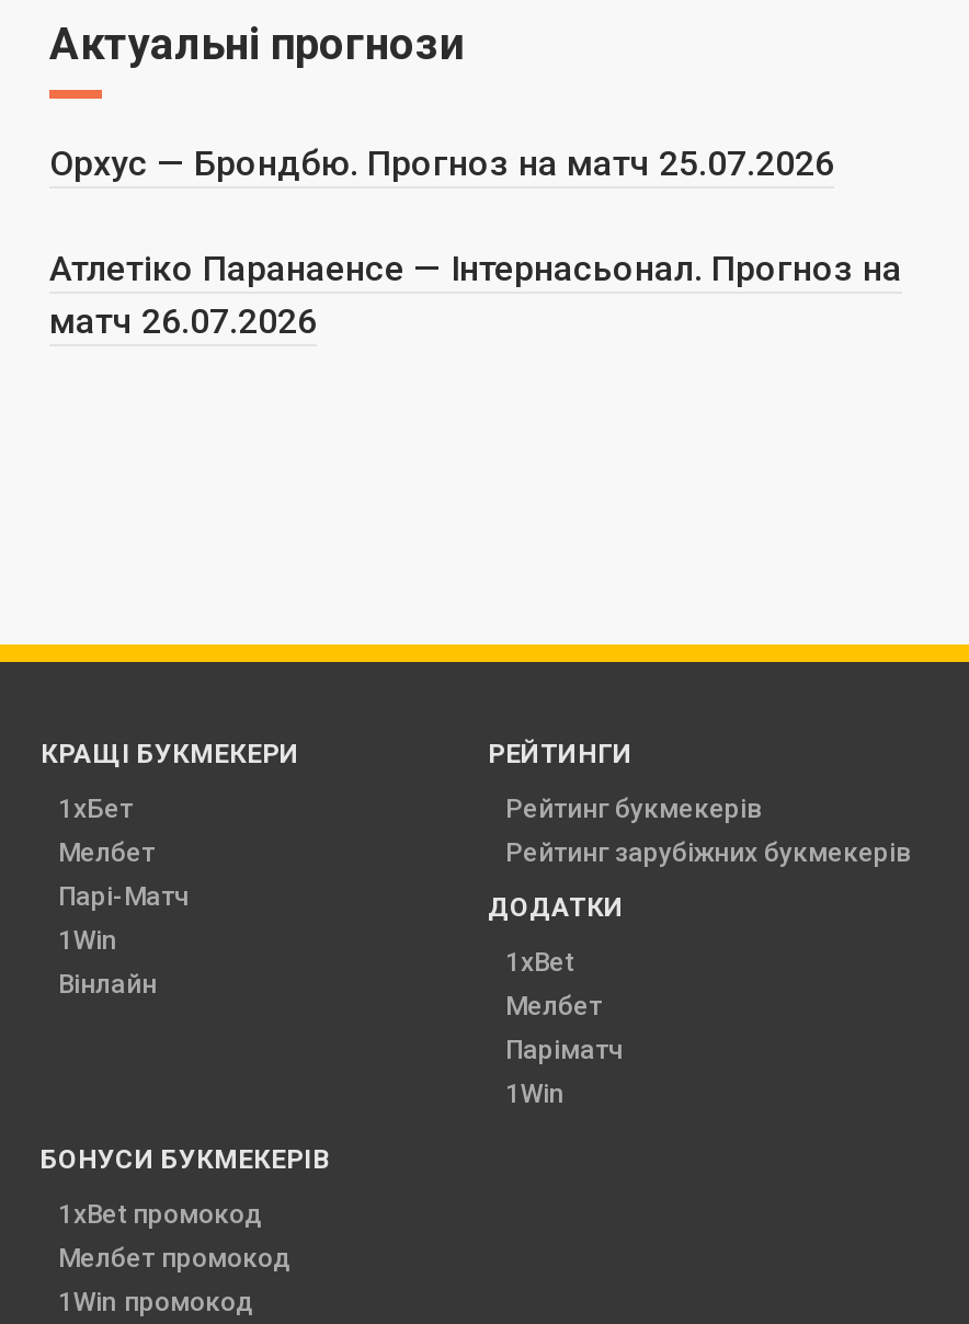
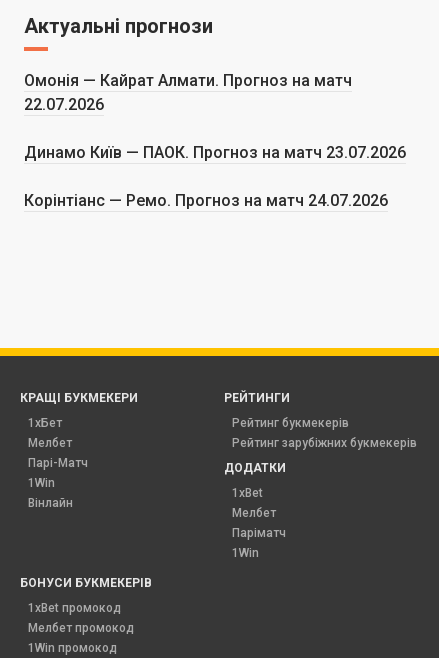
[49,142,902,341] Орхус — Брондбю. Прогноз на матч 25.07.2026 | Атлетіко Паранаенсе — Інтернасьонал. Прогноз на | матч 26.07.2026 -> [24,71,406,210] Омонія — Кайрат Алмати. Прогноз на матч | 22.07.2026 | Динамо Київ — ПАОК. Прогноз на матч 23.07.2026 | Корінтіанс — Ремо. Прогноз на матч 24.07.2026

